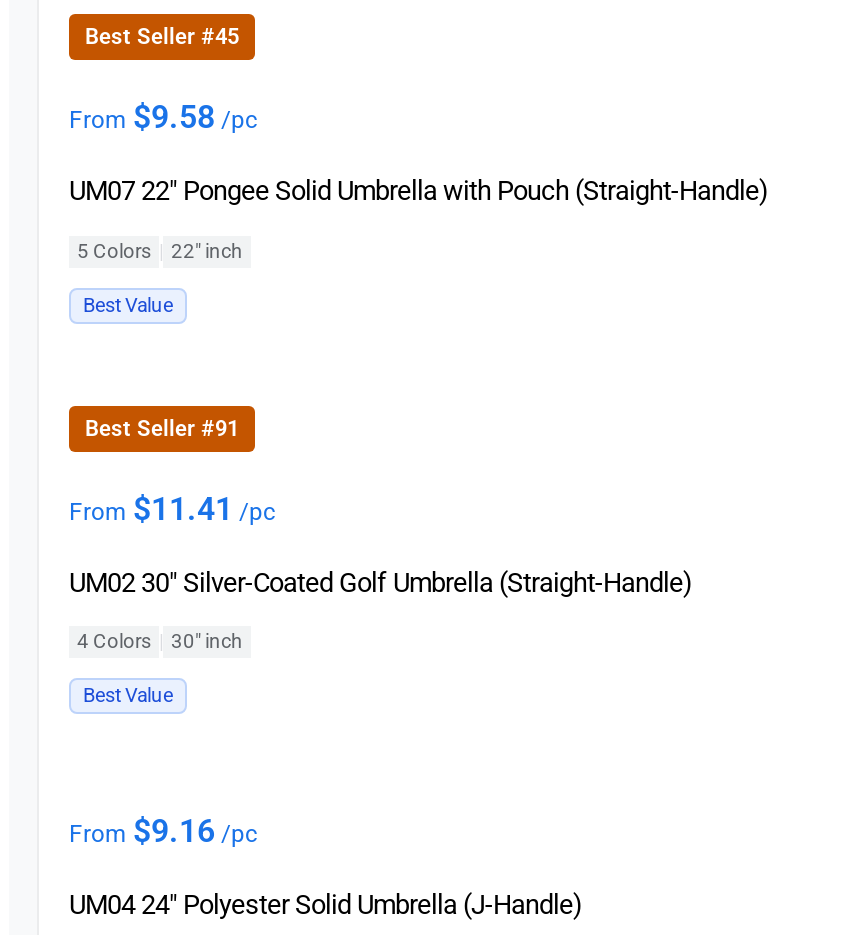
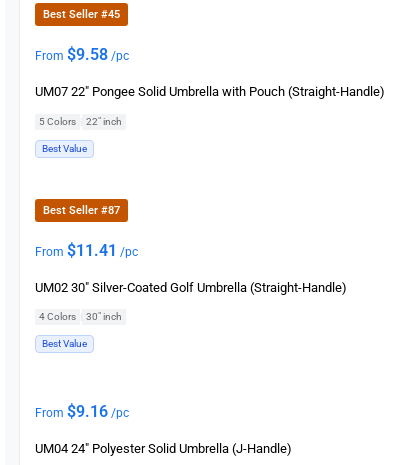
[85,415,239,441] Best Seller #91 -> [43,204,120,217] Best Seller #87

